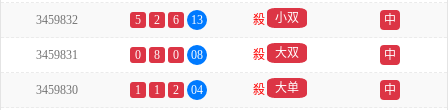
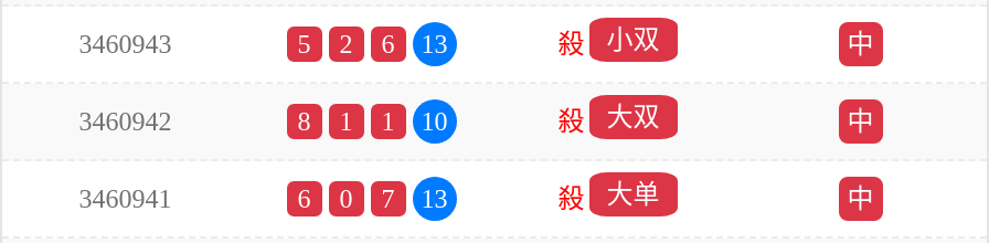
[36,13,78,27] 3459832 -> [79,29,172,60] 3460943
[36,48,141,62] 3459831 | 0 -> [79,106,172,137] 3460942
[173,48,203,62] 0 | 08 -> [340,106,448,137] 1 | 1 | 10
[36,83,78,97] 3459830 -> [79,183,172,214] 3460941
[135,83,141,97] 1 -> [298,183,311,214] 6
[154,83,160,97] 1 -> [340,183,353,214] 0
[173,83,179,97] 2 -> [381,183,395,214] 7
[191,83,203,97] 04 -> [421,183,448,214] 13

